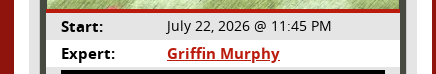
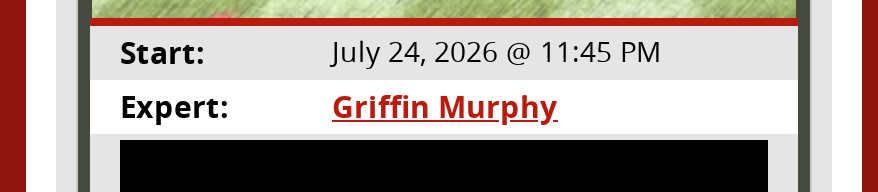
[167,16,332,35] July 22, 2026 @ 11:45 PM -> [332,32,662,70] July 24, 2026 @ 11:45 PM

